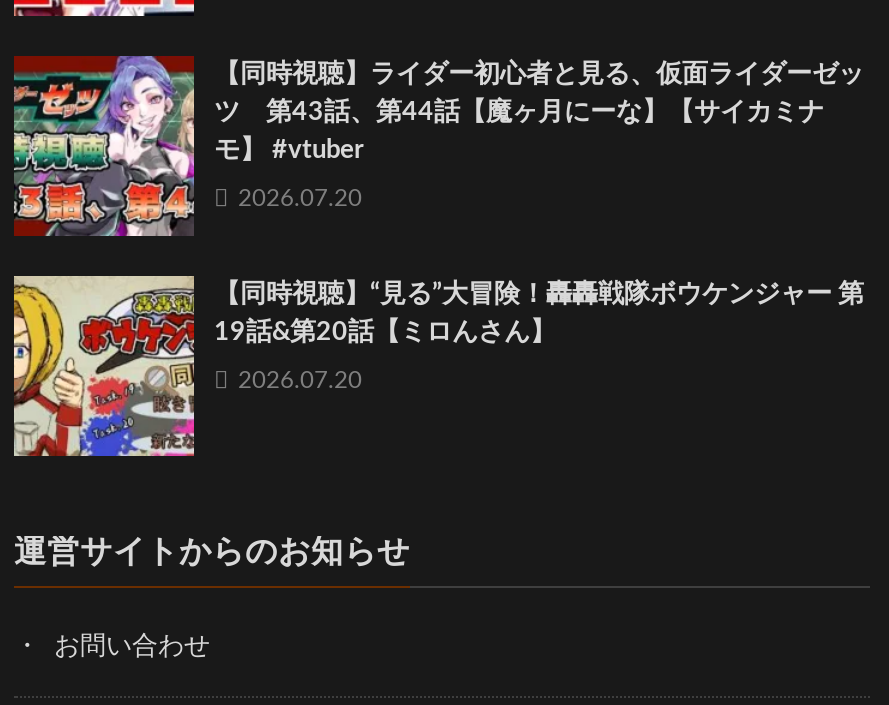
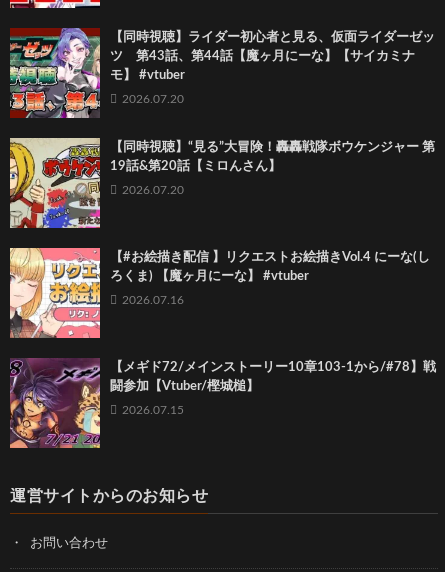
none -> [9,247,430,339] [image] | 【#お絵描き配信 】リクエストお絵描きVol.4 にーな(し | ろくま) 【魔ヶ月にーな】 #vtuber | 2026.07.16
none -> [9,358,436,449] [image] | 【メギド72/メインストーリー10章103-1から/#78】戦 | 闘参加【Vtuber/樫城槌】 | 2026.07.15

